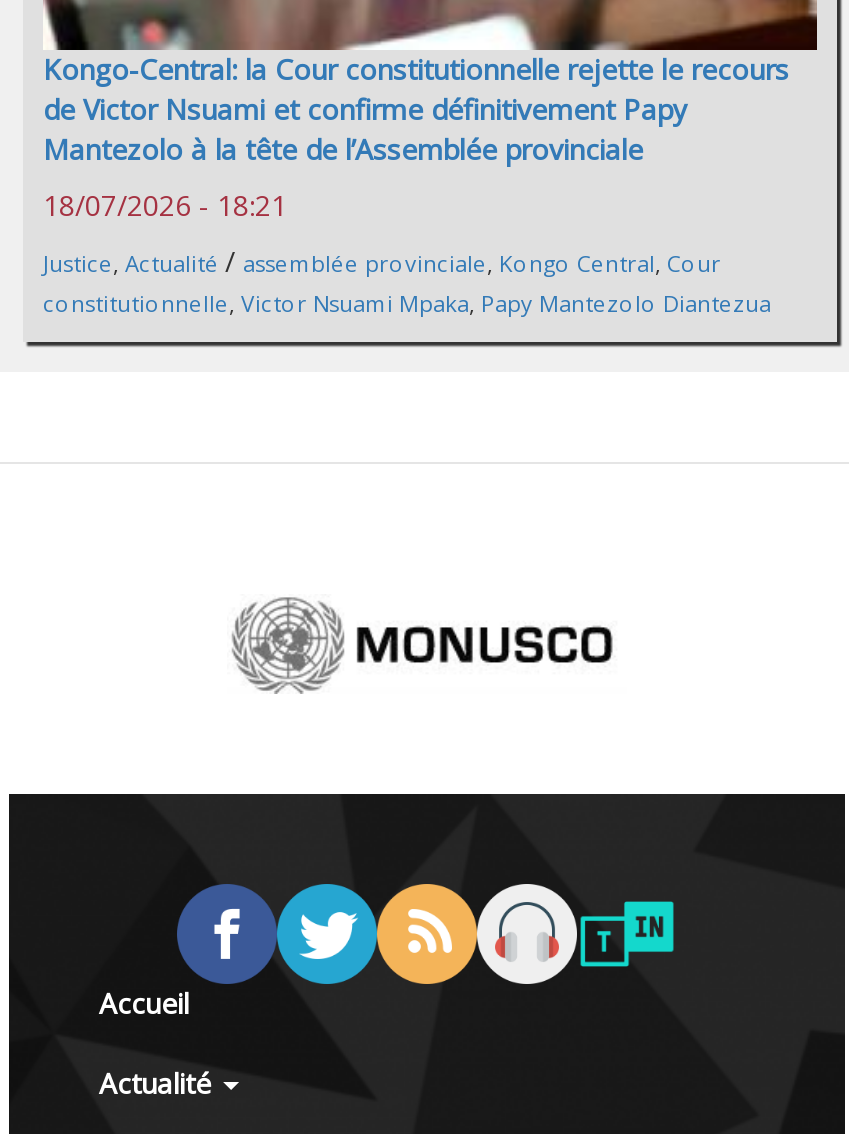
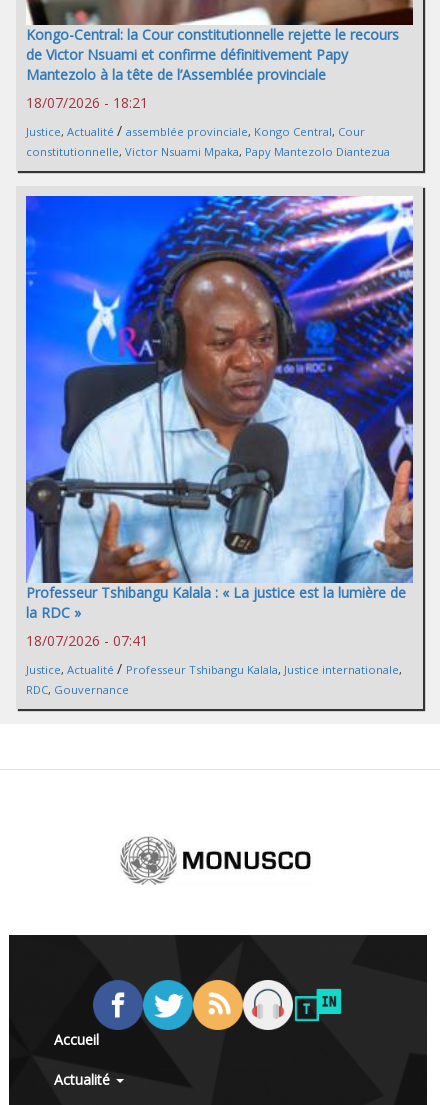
none -> [25,189,414,697] [image] | Professeur Tshibangu Kalala : « La justice est la lumière de | la RDC » | 18/07/2026 - 07:41 | Justice, Actualité / Professeur Tshibangu Kalala, Justice internationale, | RDC, Gouvernance

